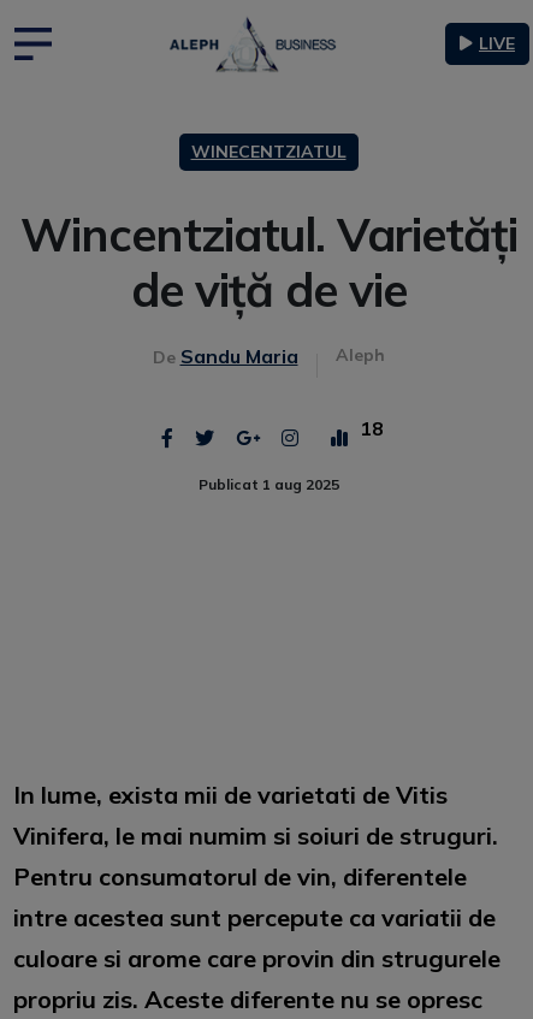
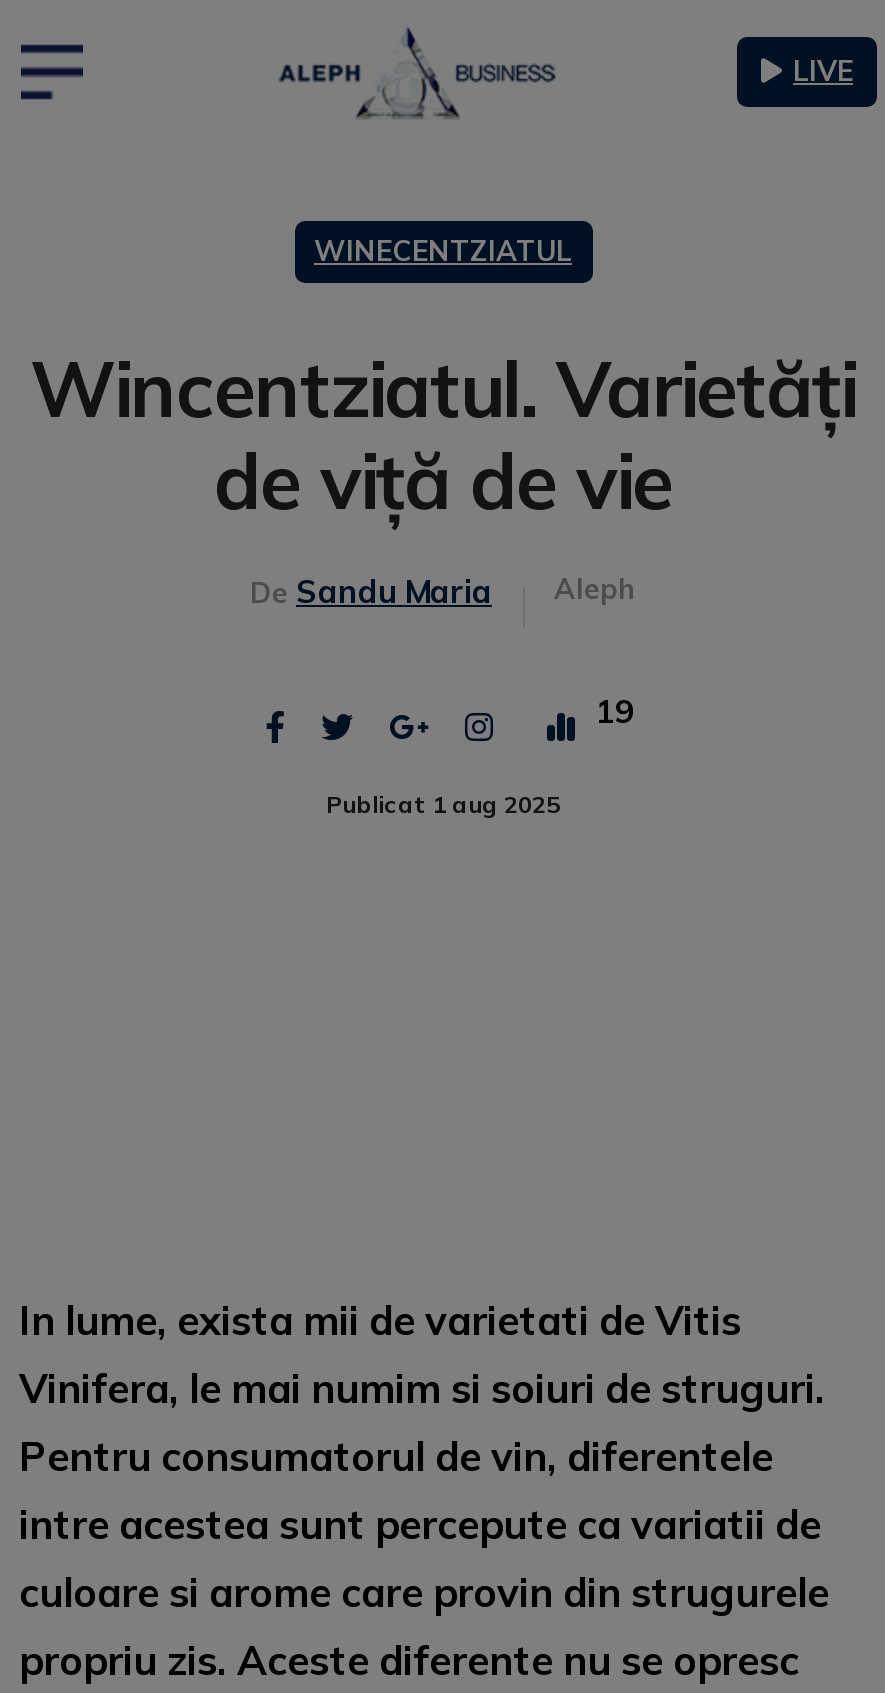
[360,416,384,440] 18 -> [595,690,635,730] 19

